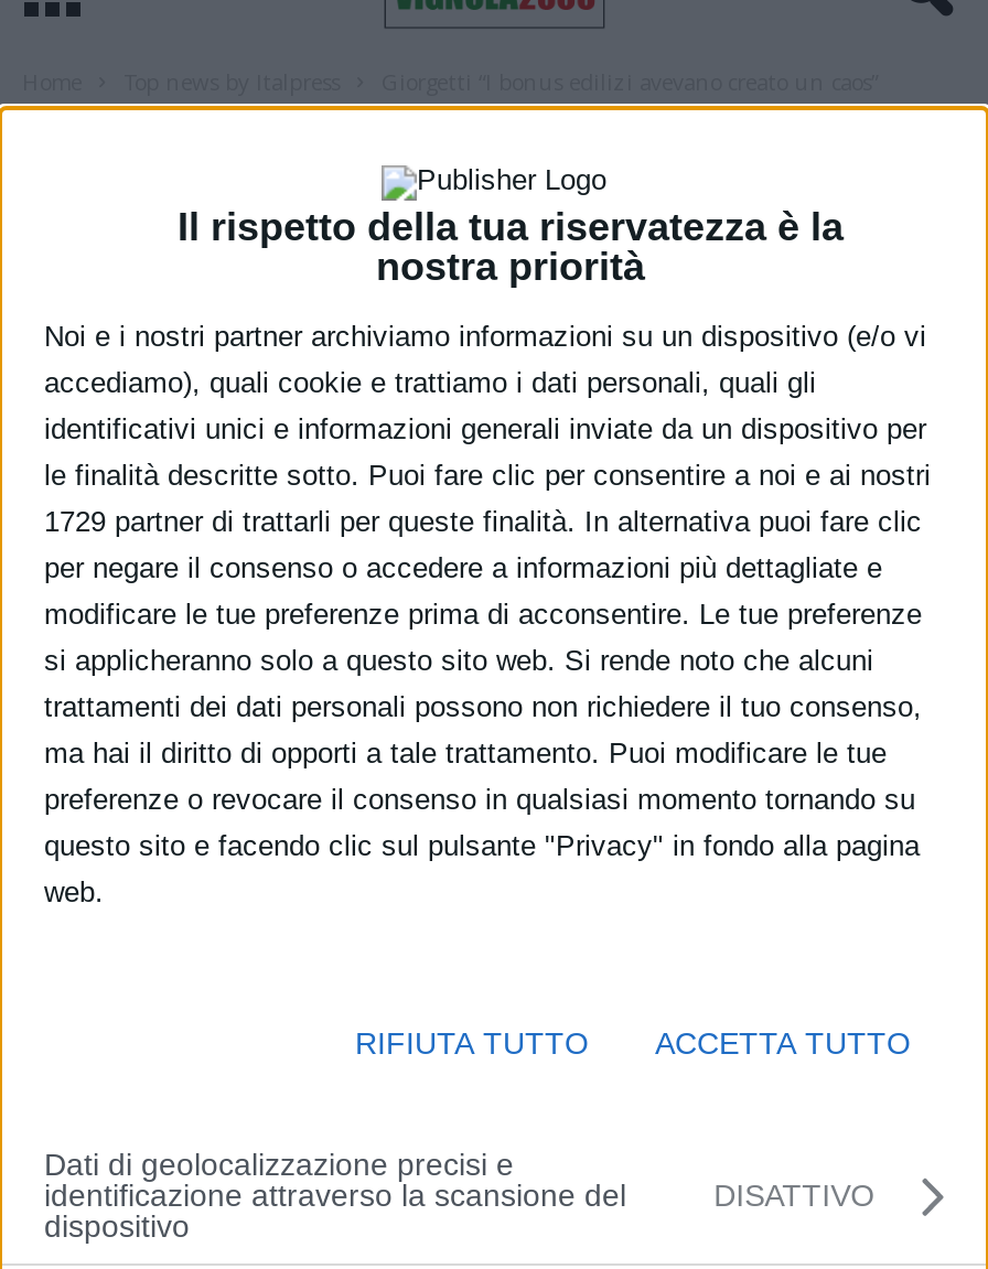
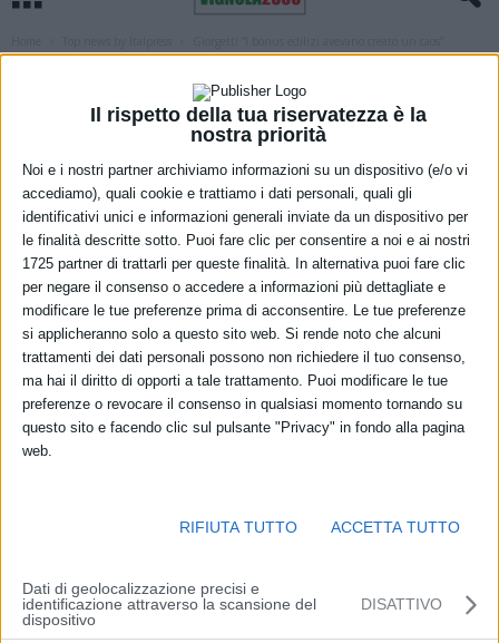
[44,505,922,538] 1729 partner di trattarli per queste finalità. In alternativa puoi fare clic -> [22,255,466,272] 1725 partner di trattarli per queste finalità. In alternativa puoi fare clic

